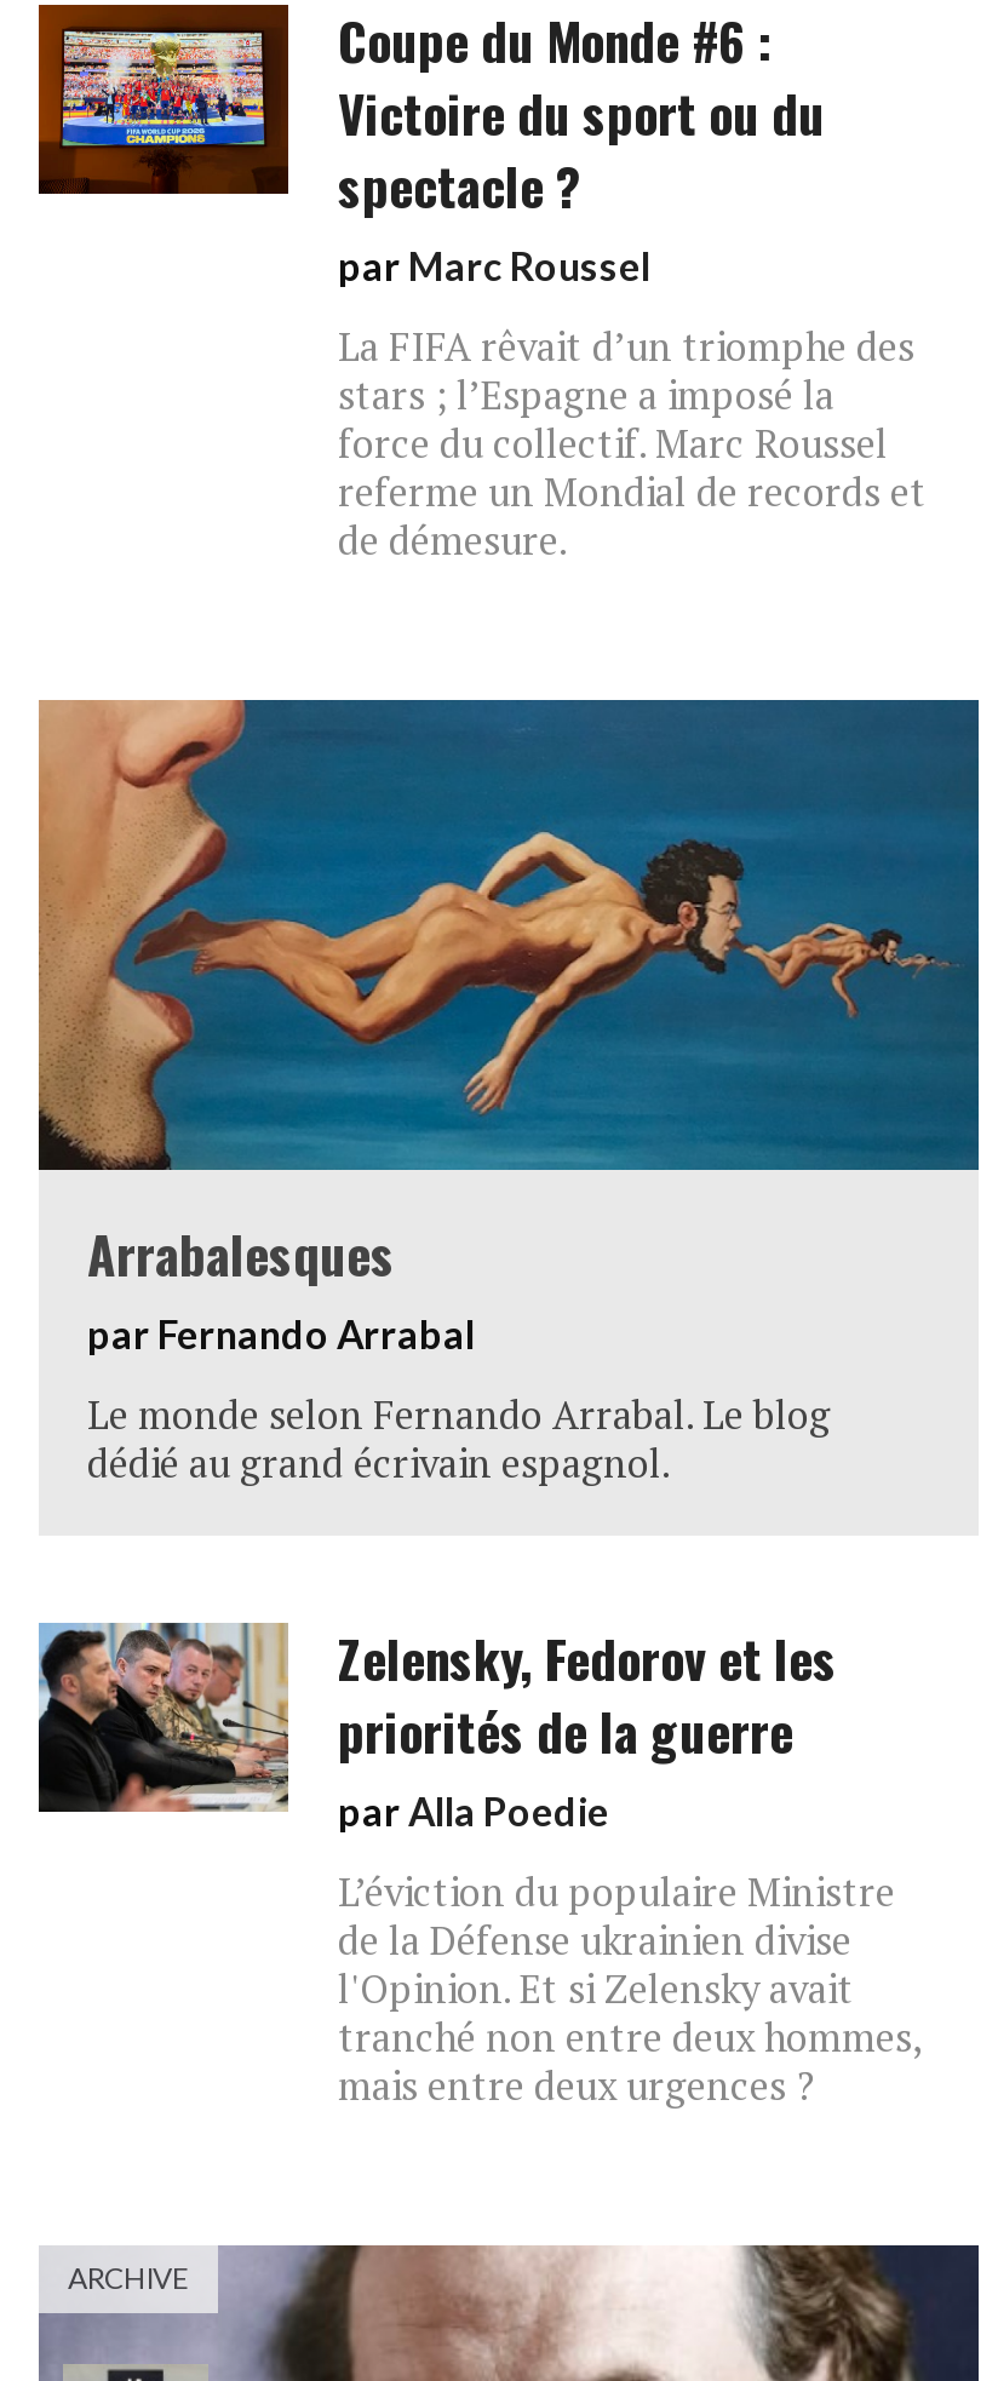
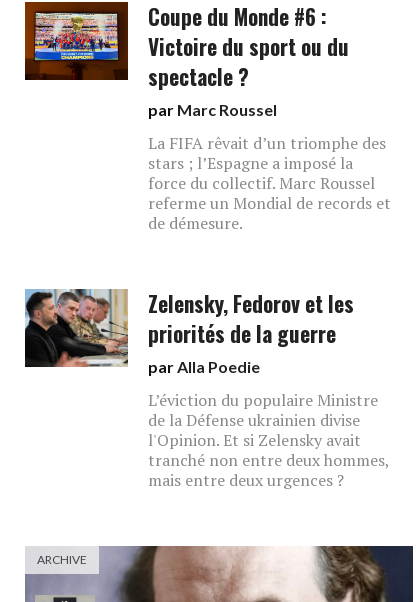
[36,698,981,1490] [image] | Arrabalesques | par Fernando Arrabal | Le monde selon Fernando Arrabal. Le blog | dédié au grand écrivain espagnol. -> none

